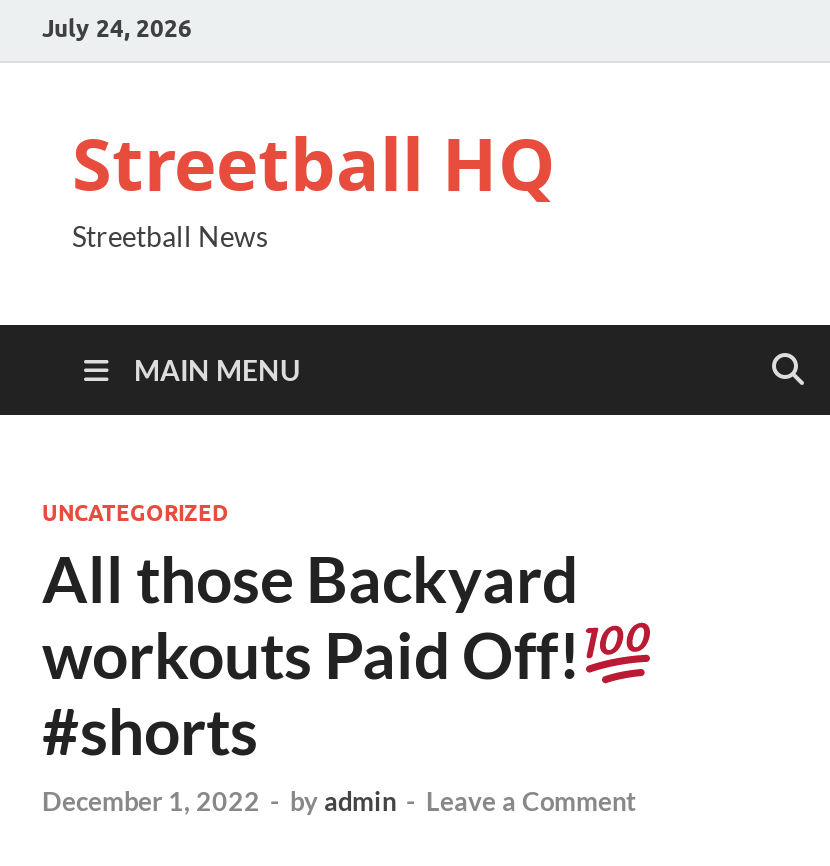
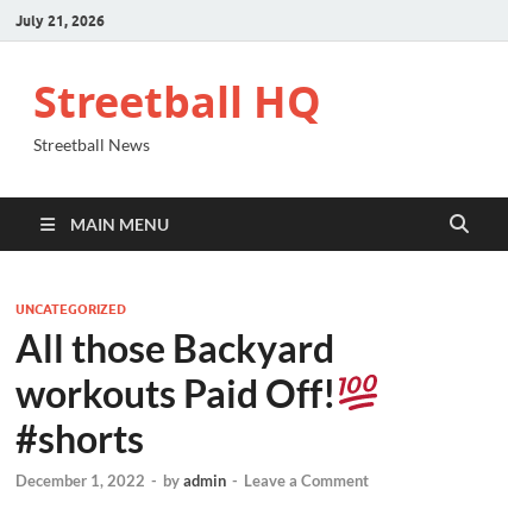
[42,12,192,42] July 24, 2026 -> [15,11,105,29] July 21, 2026

